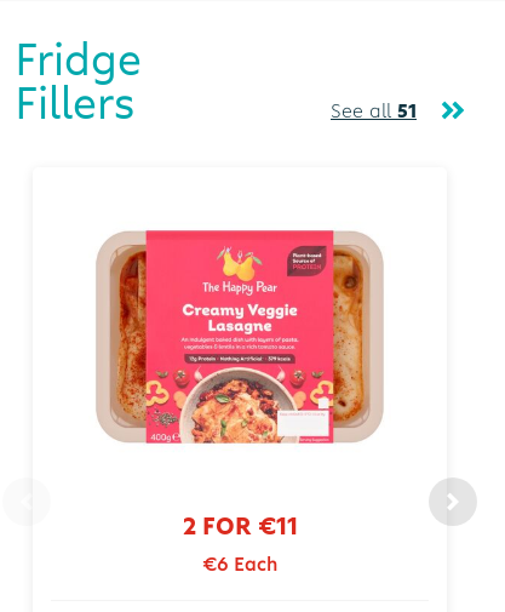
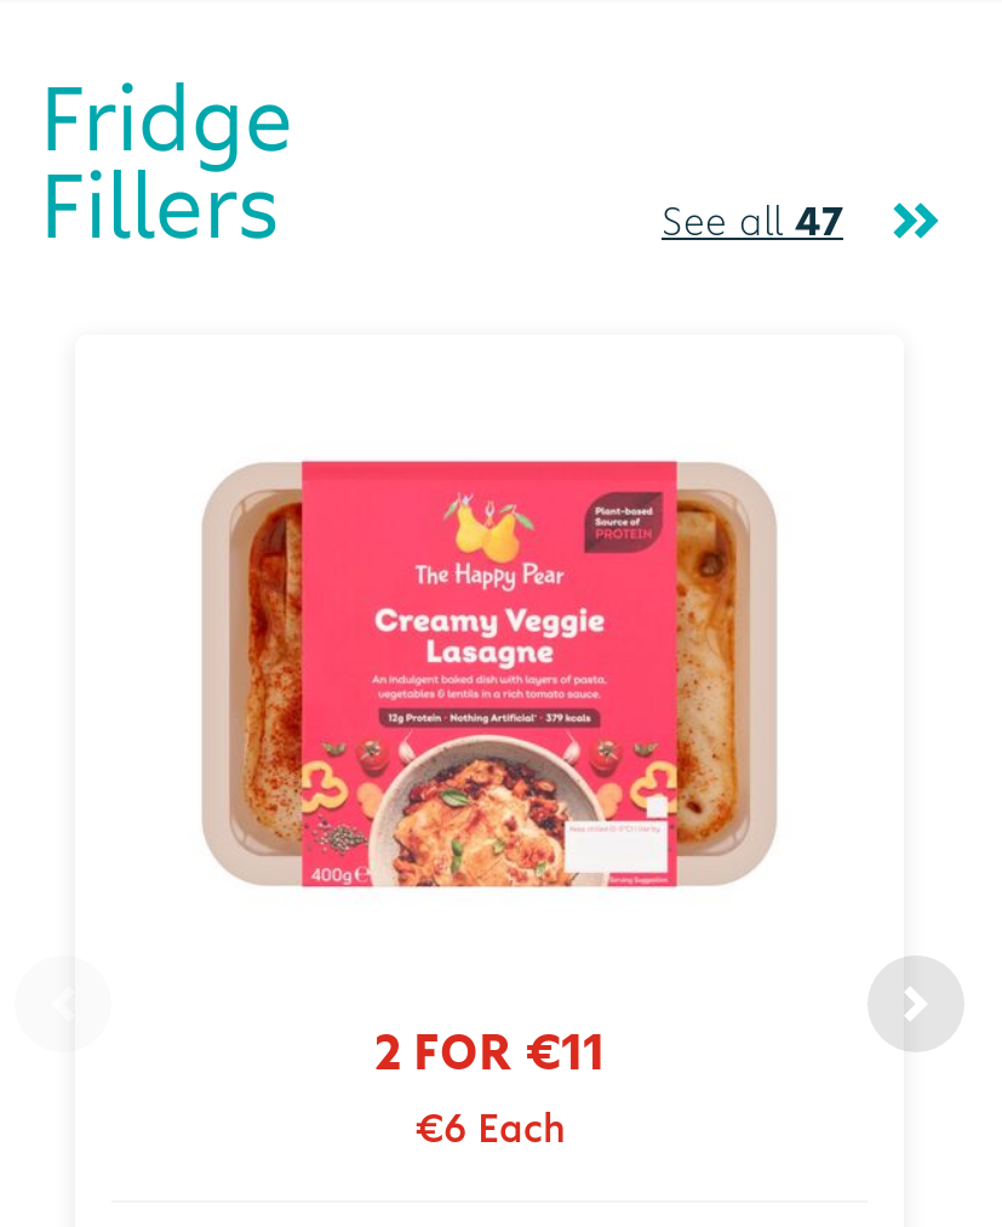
[331,97,417,124] See all 51 -> [662,194,843,248] See all 47

